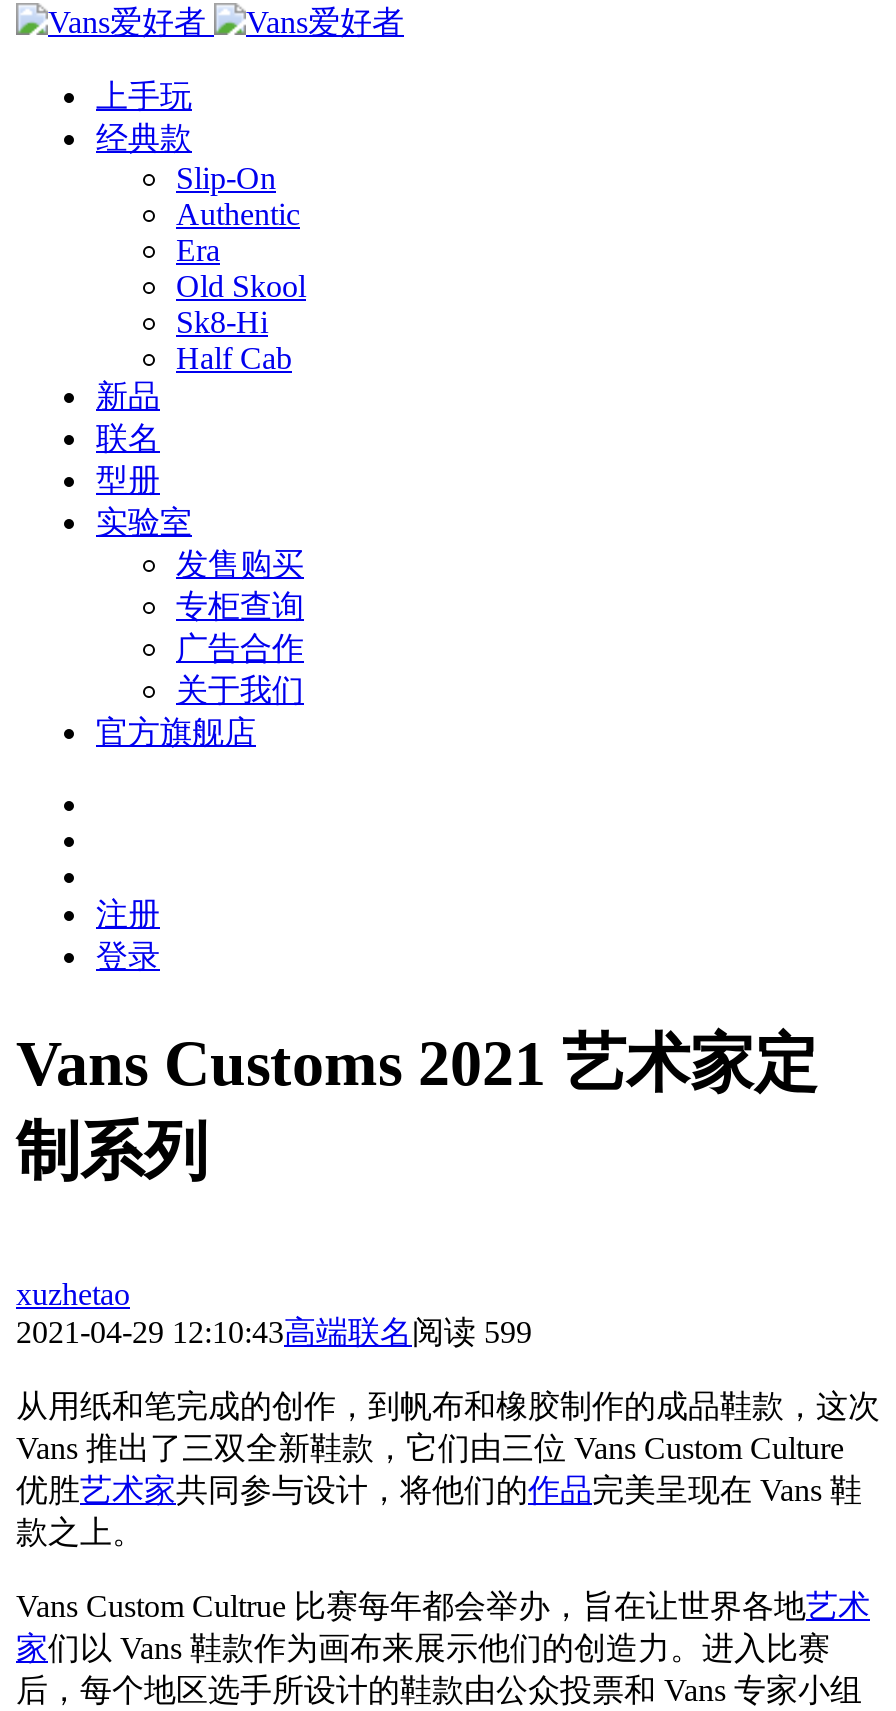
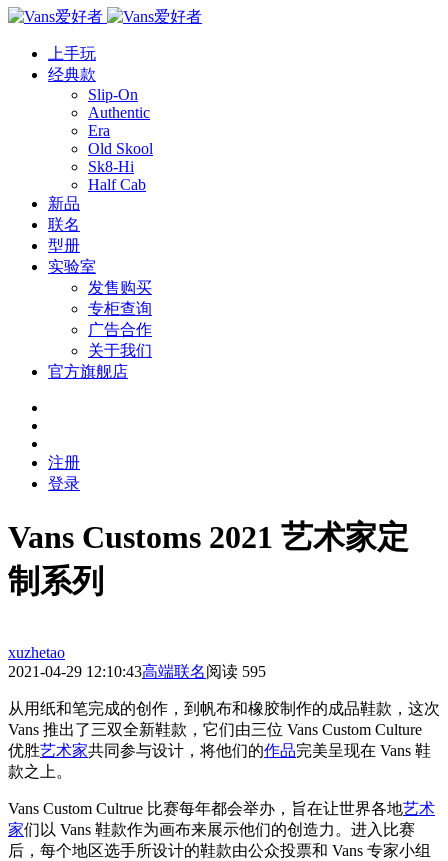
[16,1315,532,1349] 2021-04-29 12:10:43高端联名阅读 599 -> [8,663,266,680] 2021-04-29 12:10:43高端联名阅读 595

